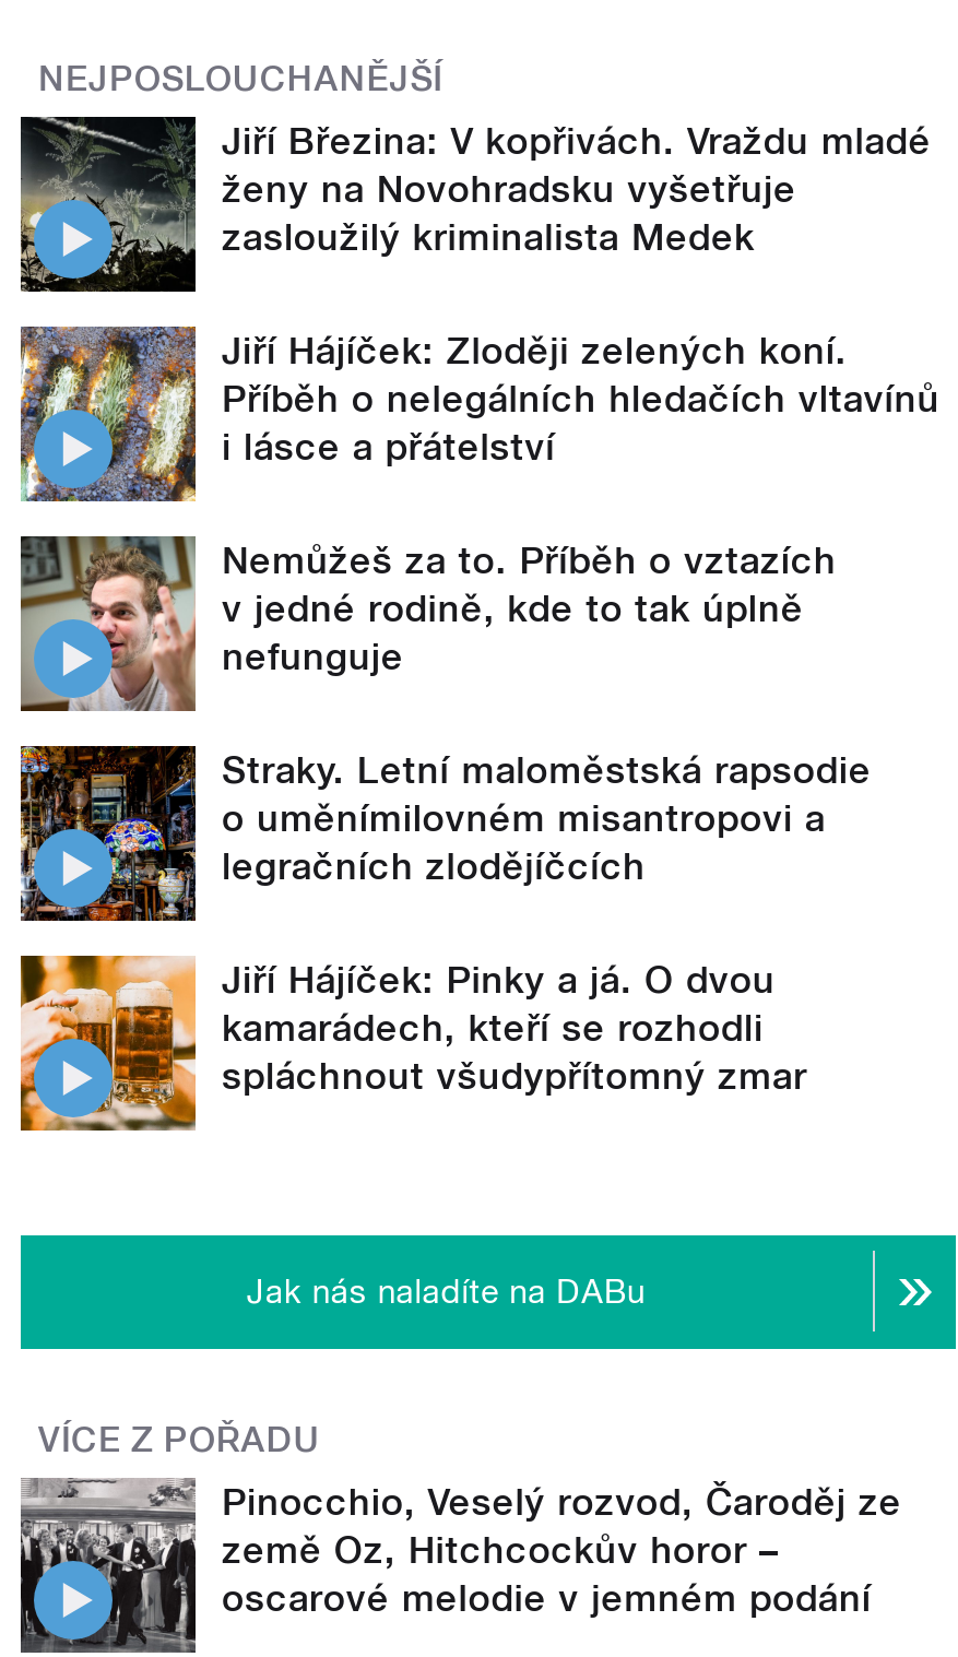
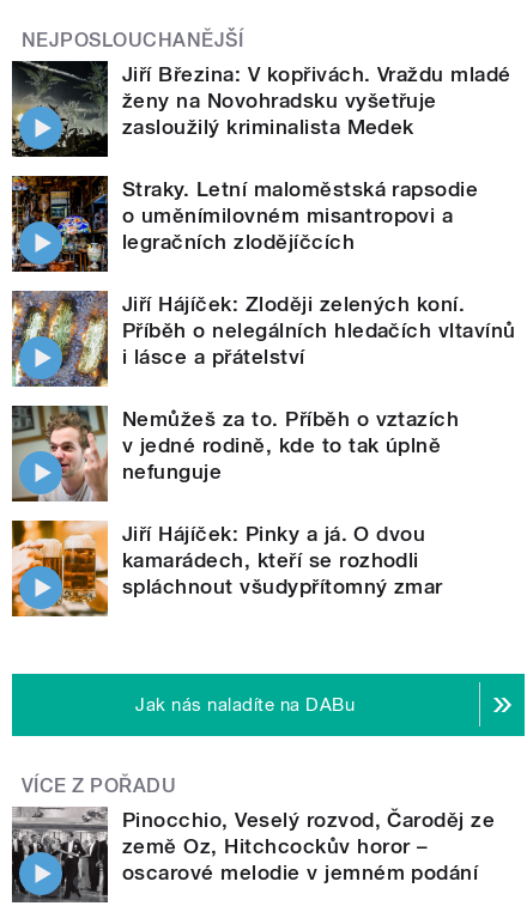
moved [16,322,940,678] -> [10,288,516,483]: [image] | Jiří Hájíček: Zloději zelených koní. | Příběh o nelegálních hledačích vltavínů | i lásce a přátelství | Nemůžeš za to. Příběh o vztazích | v jedné rodině, kde to tak úplně | nefunguje
moved [21,744,871,921] -> [12,175,478,273]: [image] | Straky. Letní maloměstská rapsodie | o uměnímilovném misantropovi a | legračních zlodějíčcích

